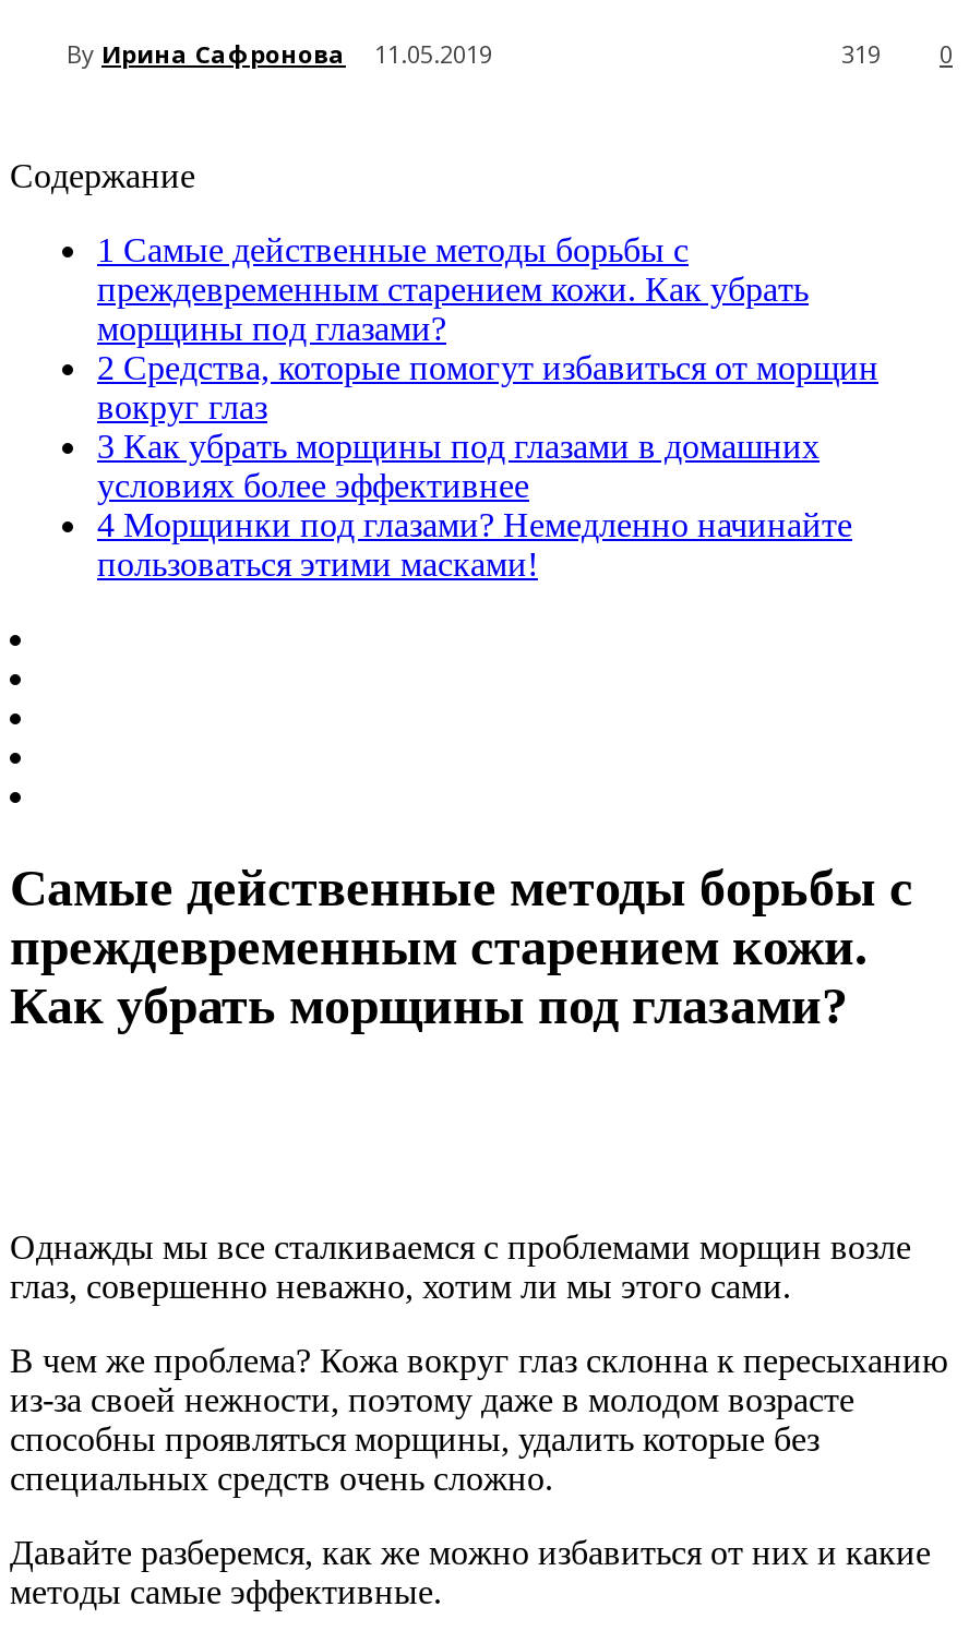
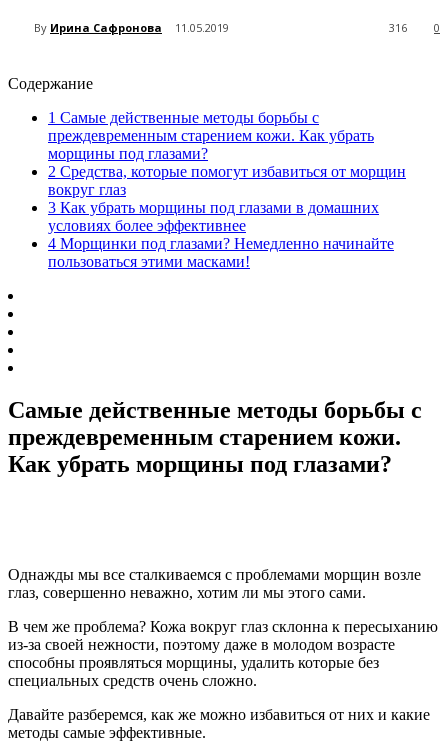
[841,37,953,70] 319 0 -> [389,20,440,35] 316 0

